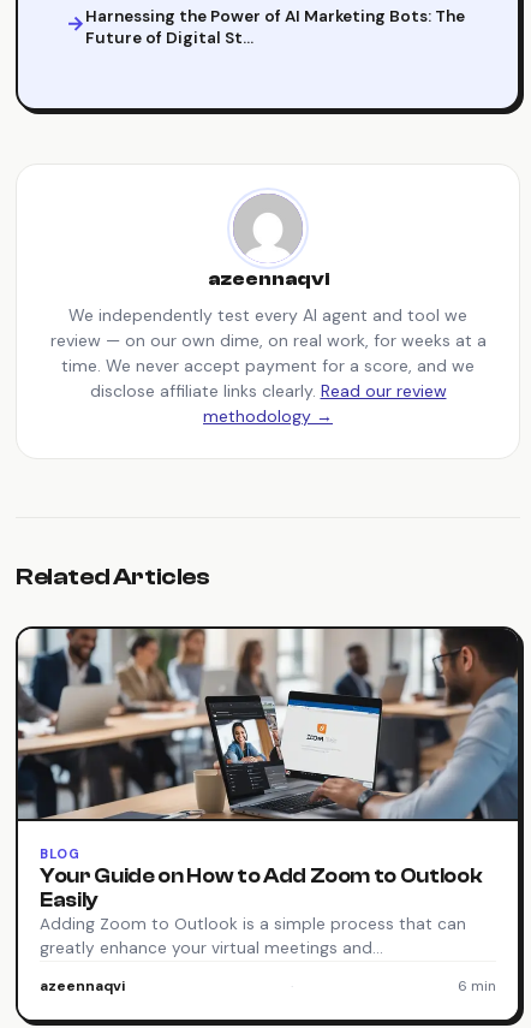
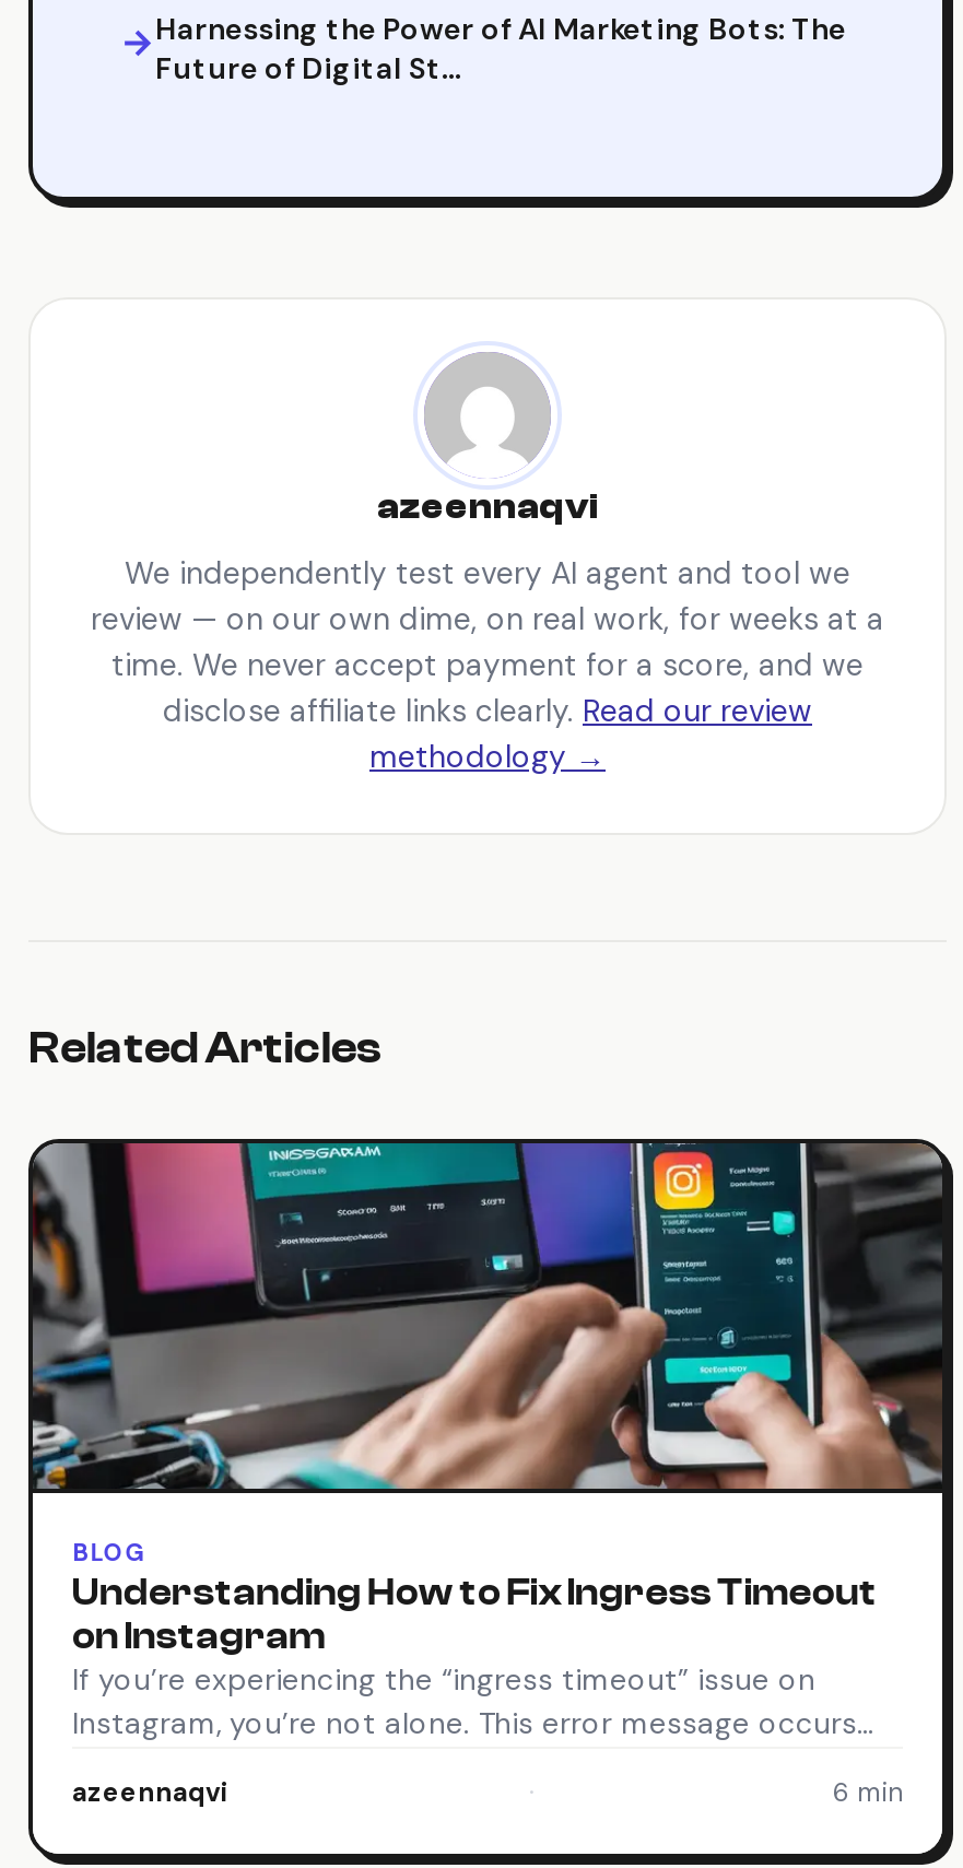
[17,628,519,959] [image] | Your Guide on How to Add Zoom to Outlook | Easily | Adding Zoom to Outlook is a simple process that can | greatly enhance your virtual meetings and… -> [31,1141,942,1743] [image] | Understanding How to Fix Ingress Timeout | on Instagram | If you’re experiencing the “ingress timeout” issue on | Instagram, you’re not alone. This error message occurs…

